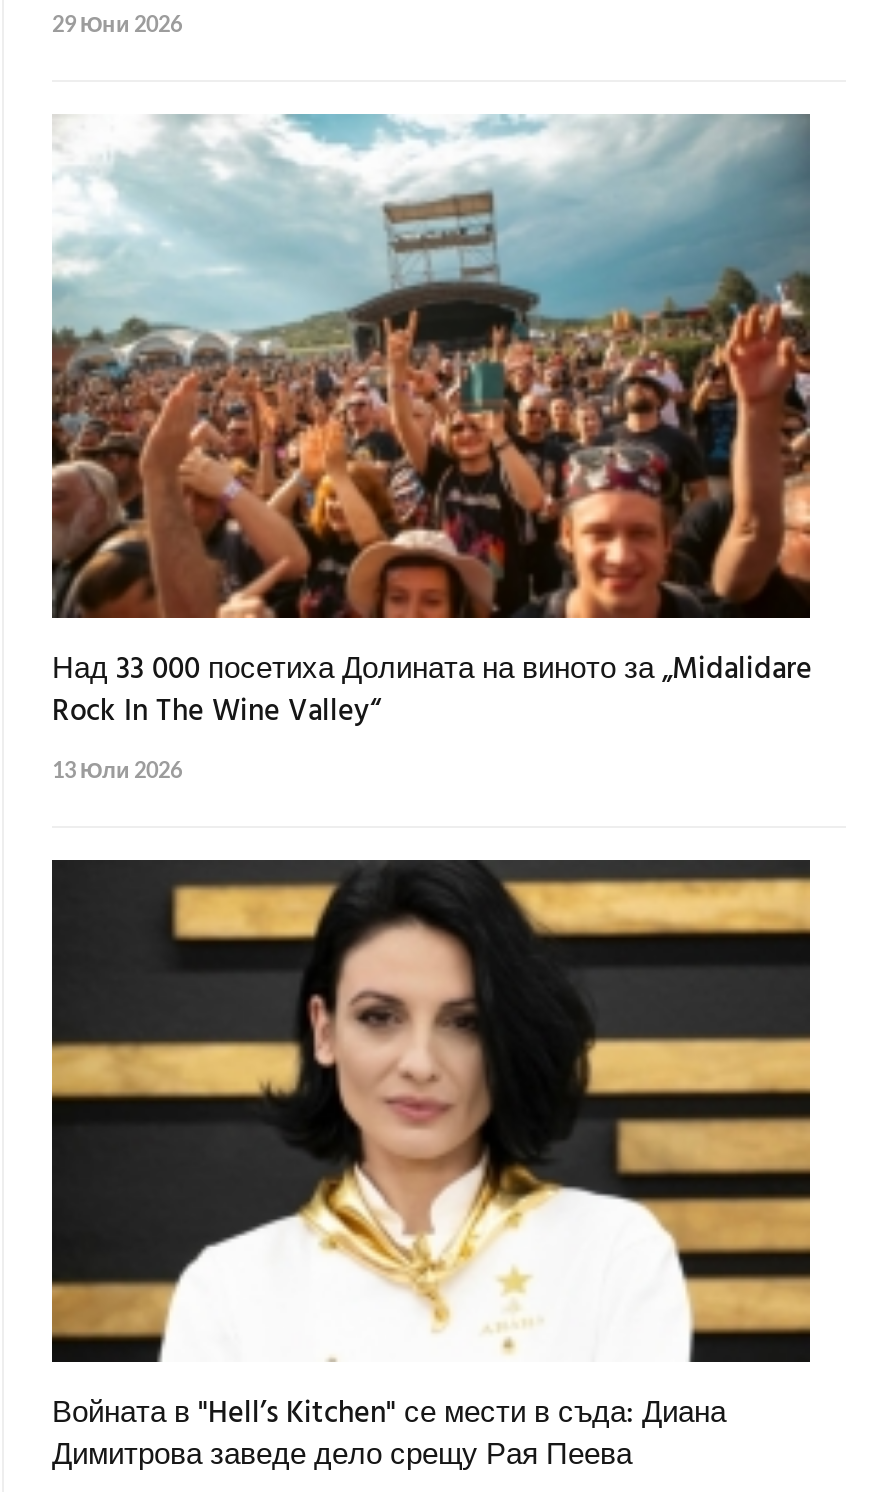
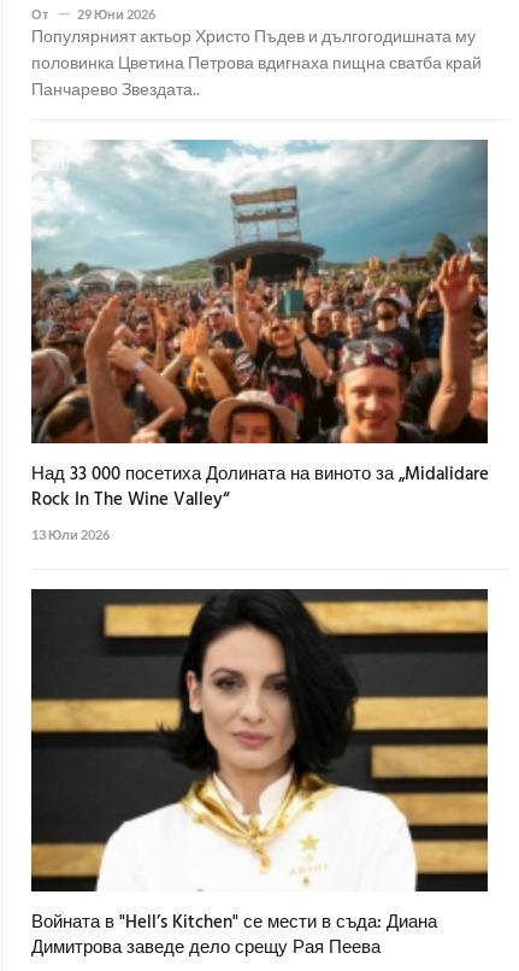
none -> [31,7,48,22] От
none -> [31,26,482,99] Популярният актьор Христо Пъдев и дългогодишната му | половинка Цветина Петрова вдигнаха пищна сватба край | Панчарево Звездата..

